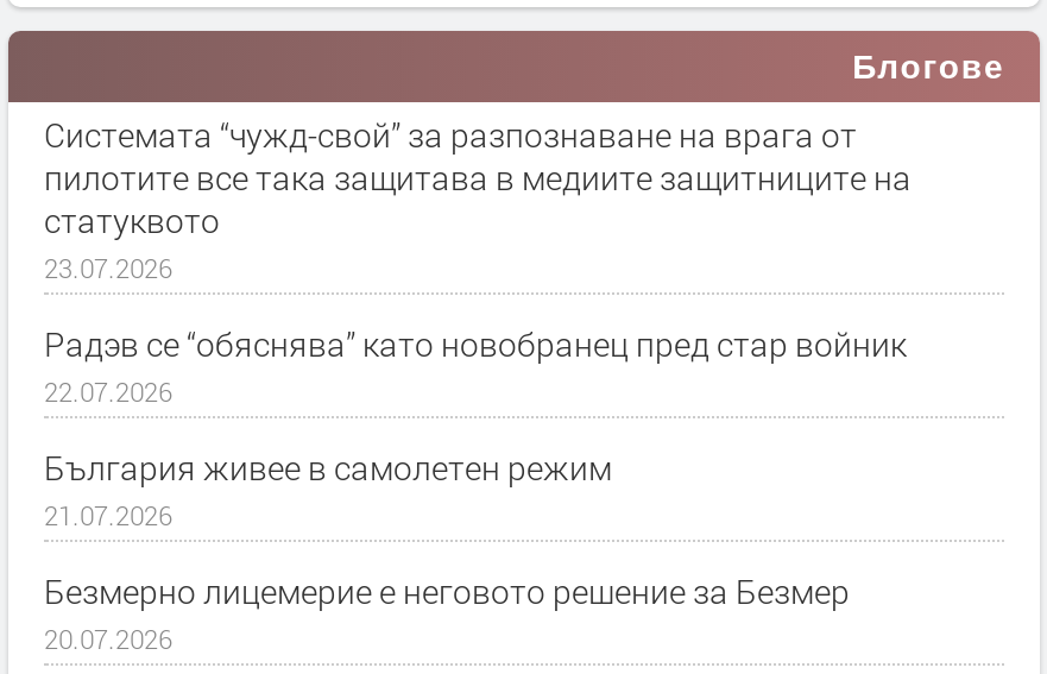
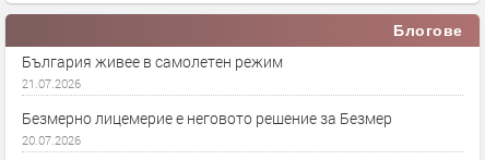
[44,112,912,409] Системата “чужд-свой” за разпознаване на врага от | пилотите все така защитава в медиите защитниците на | статуквото | 23.07.2026 | Радэв се “обяснява” като новобранец пред стар войник | 22.07.2026 -> none

